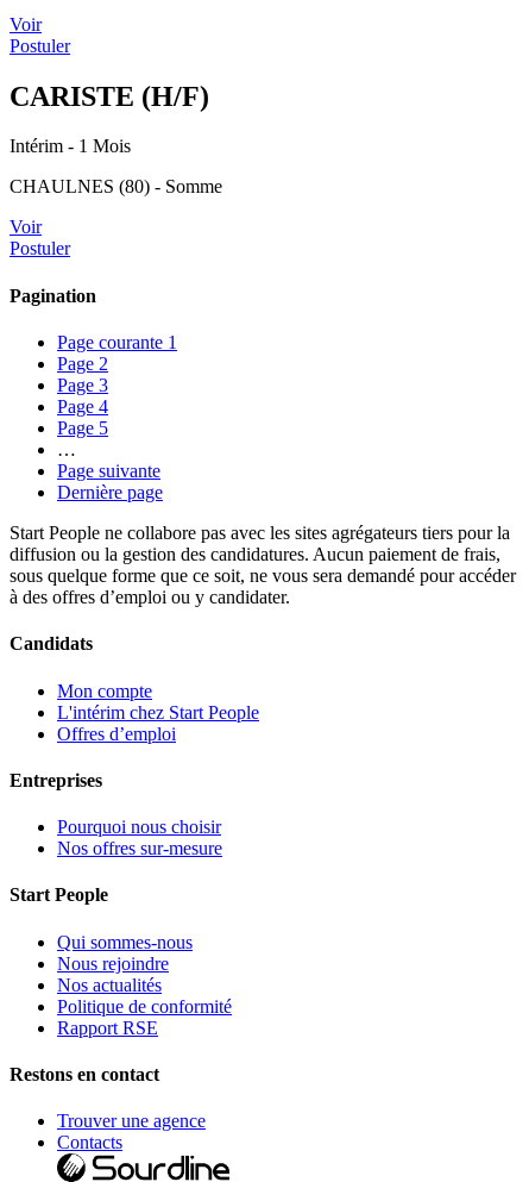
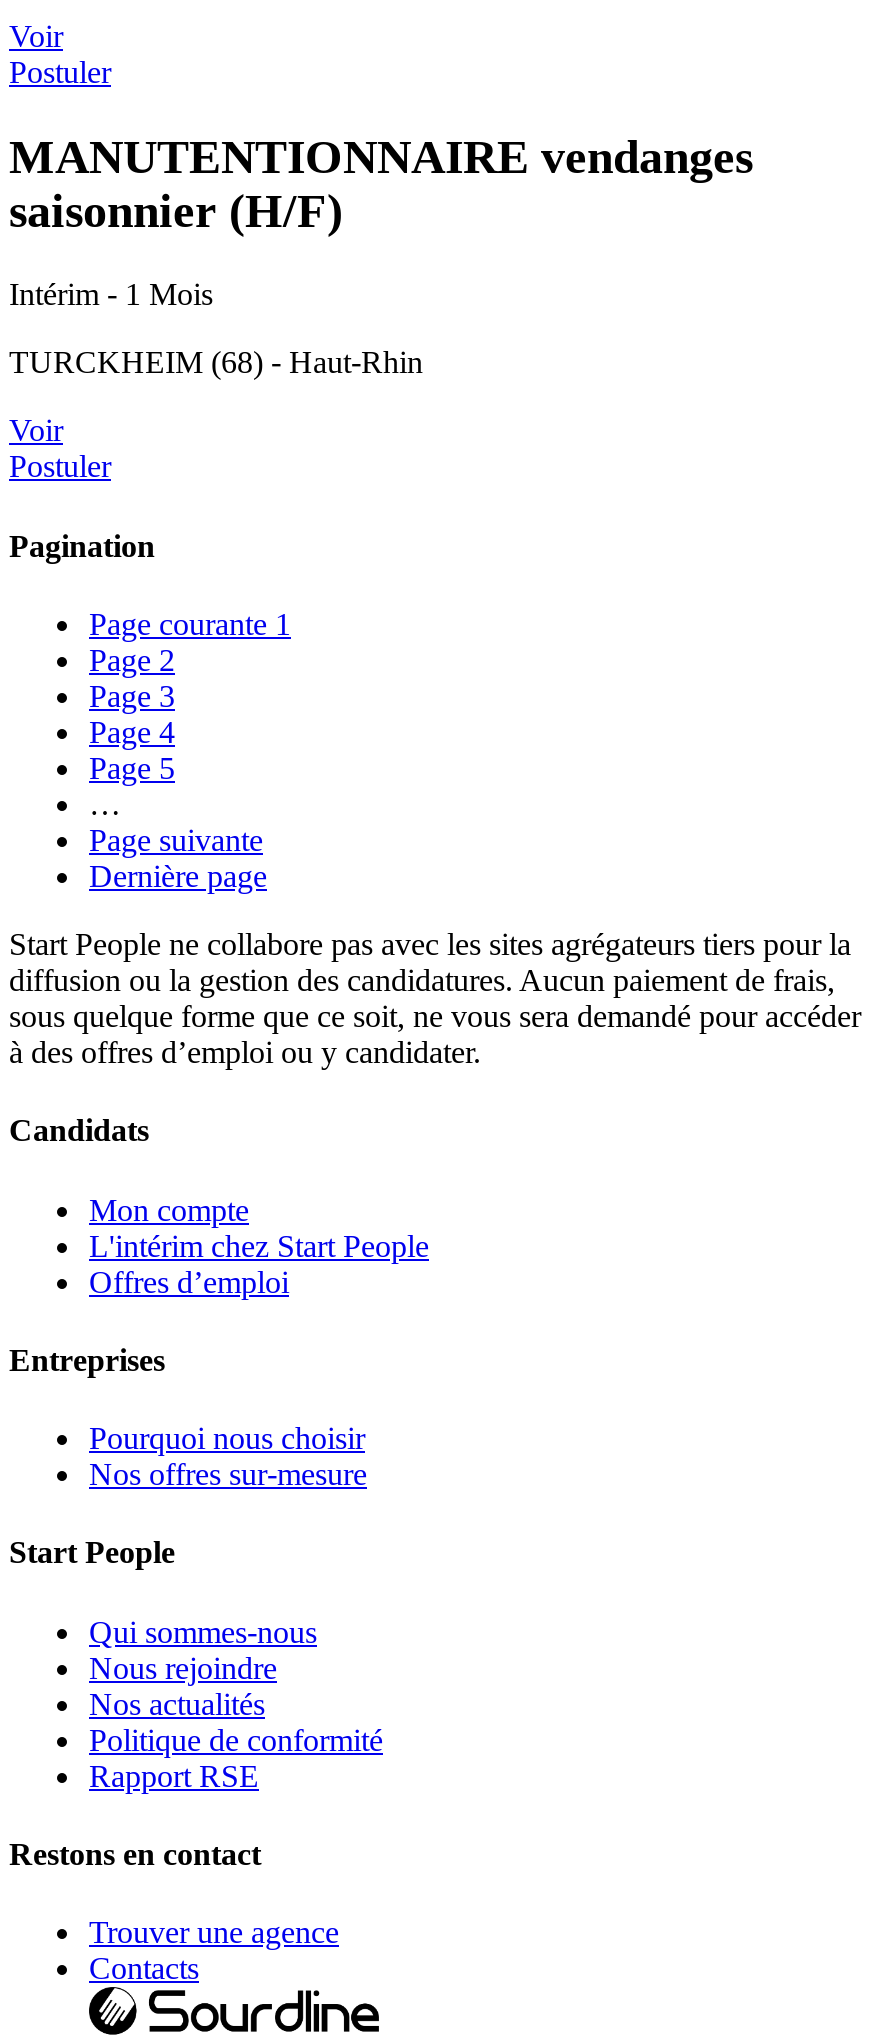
[10,80,209,111] CARISTE (H/F) -> [9,130,753,236] MANUTENTIONNAIRE vendanges | saisonnier (H/F)
[10,177,222,197] CHAULNES (80) - Somme -> [9,346,423,380] TURCKHEIM (68) - Haut-Rhin

